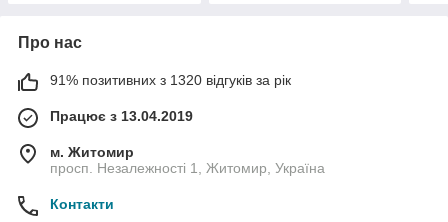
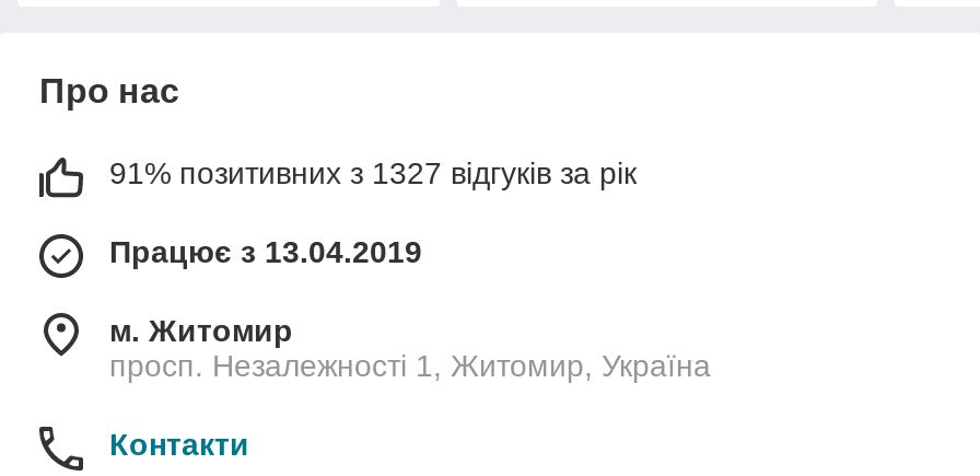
[50,72,291,88] 91% позитивних з 1320 відгуків за рік -> [109,156,637,191] 91% позитивних з 1327 відгуків за рік

